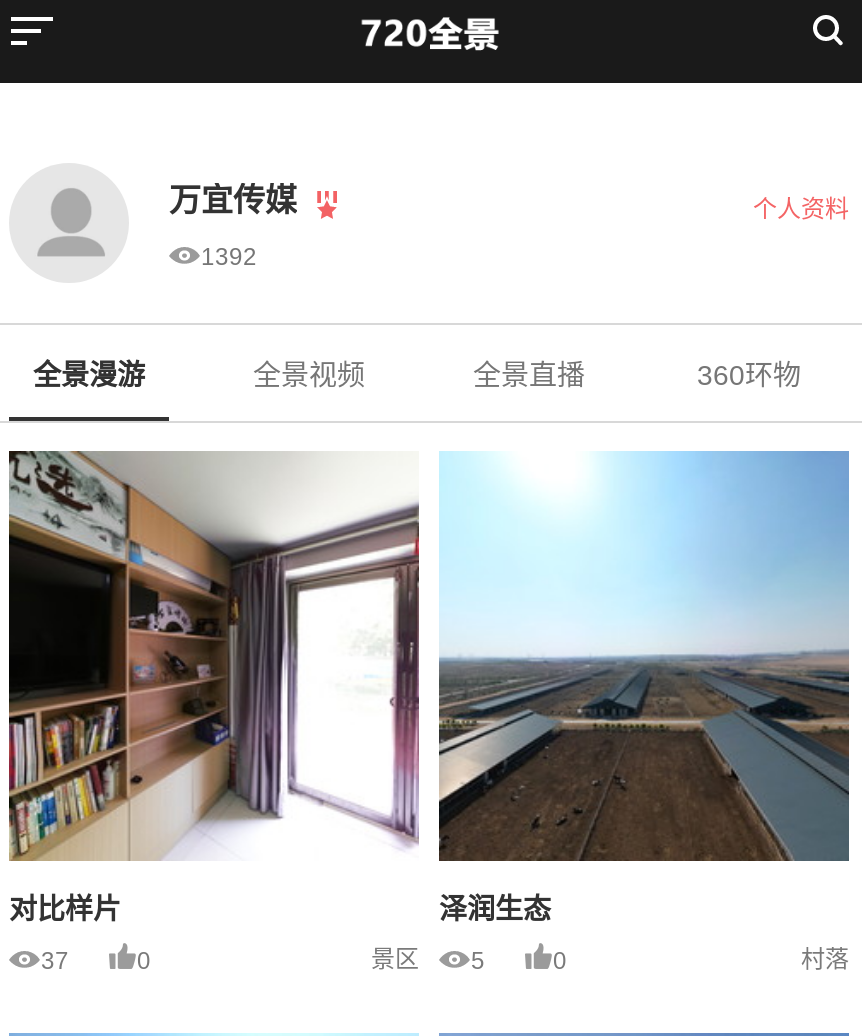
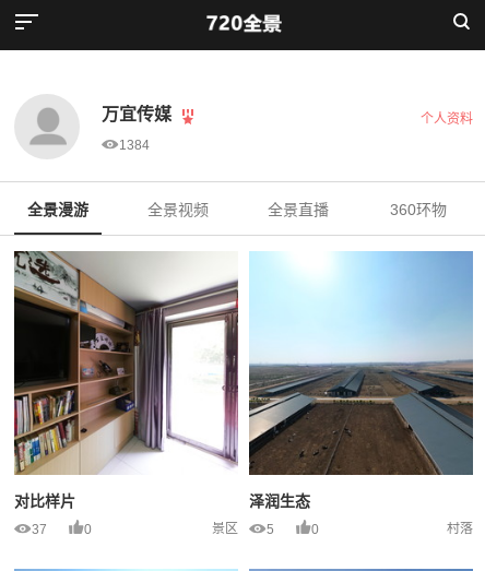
[201,243,257,271] 1392 -> [119,138,150,153] 1384

